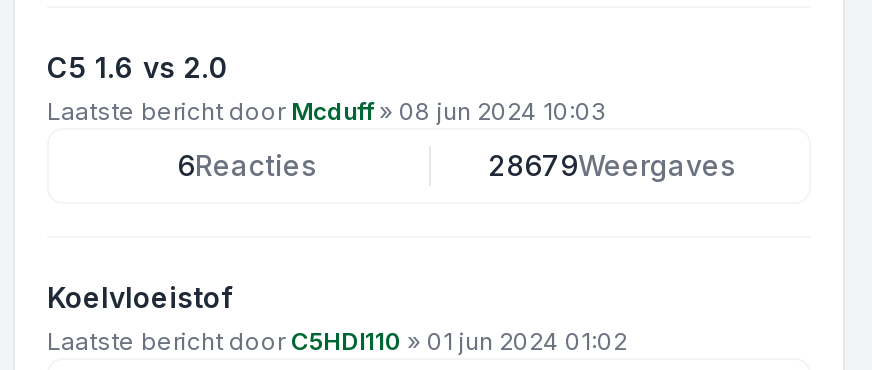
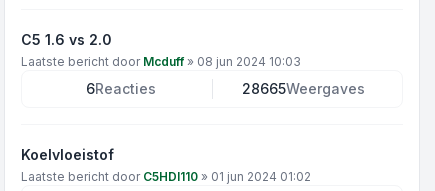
[488,148,736,182] 28679Weergaves -> [242,80,365,97] 28665Weergaves

